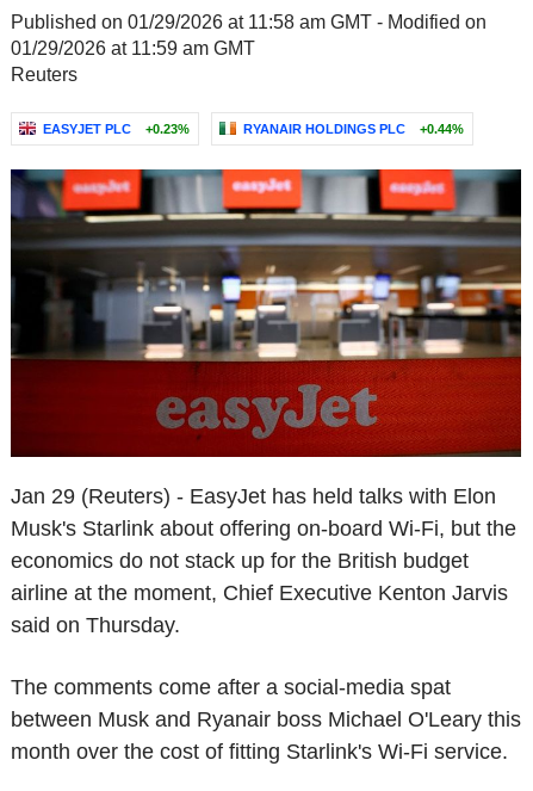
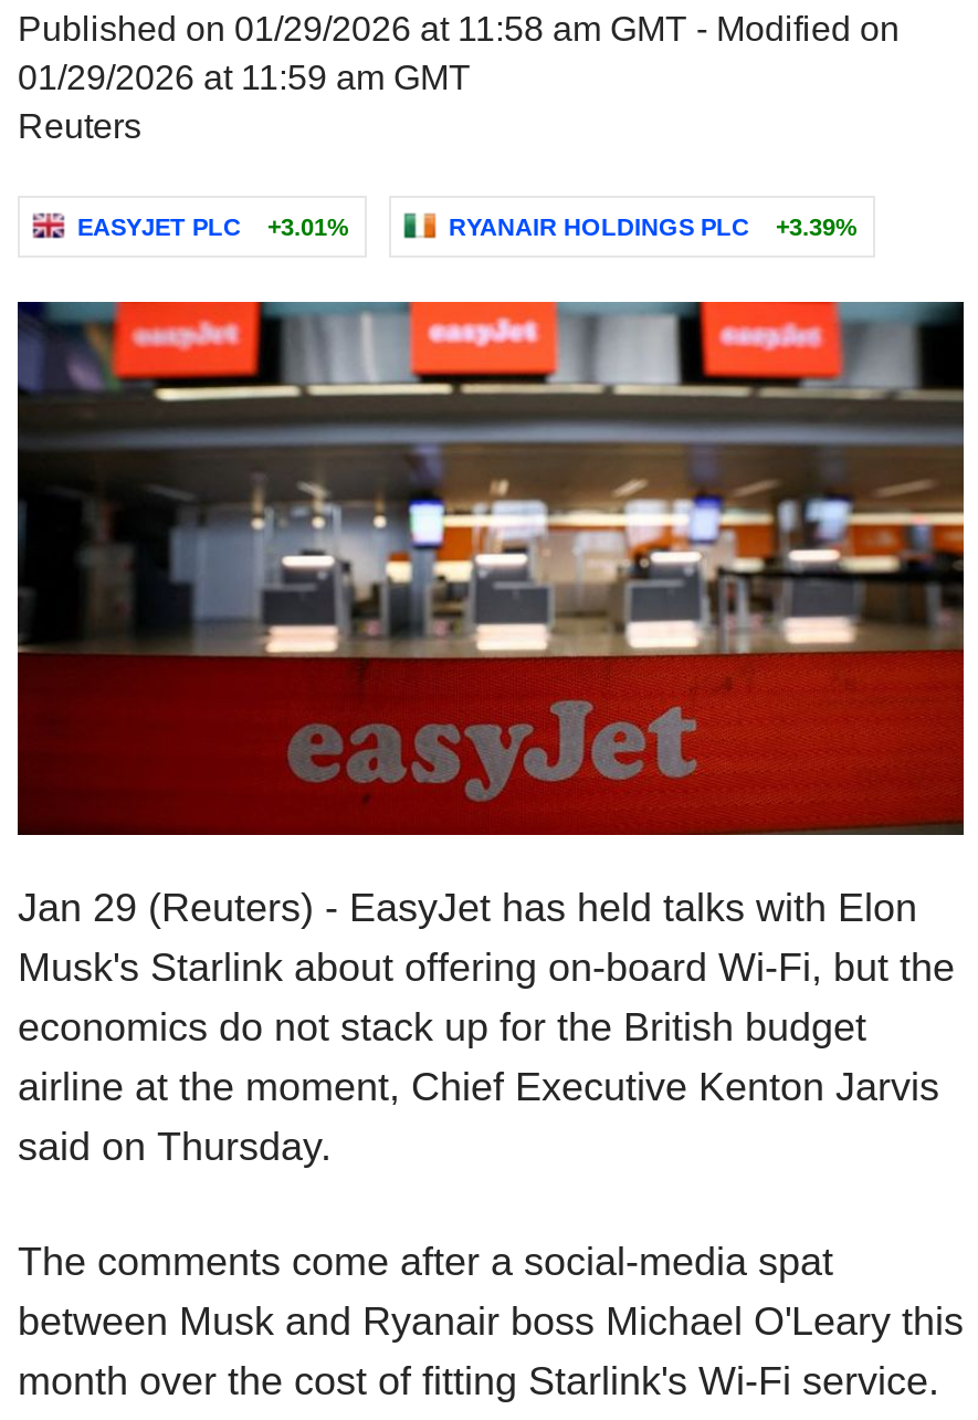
[43,122,190,136] EASYJET PLC +0.23% -> [77,213,349,240] EASYJET PLC +3.01%
[243,122,464,136] RYANAIR HOLDINGS PLC +0.44% -> [449,213,858,240] RYANAIR HOLDINGS PLC +3.39%

